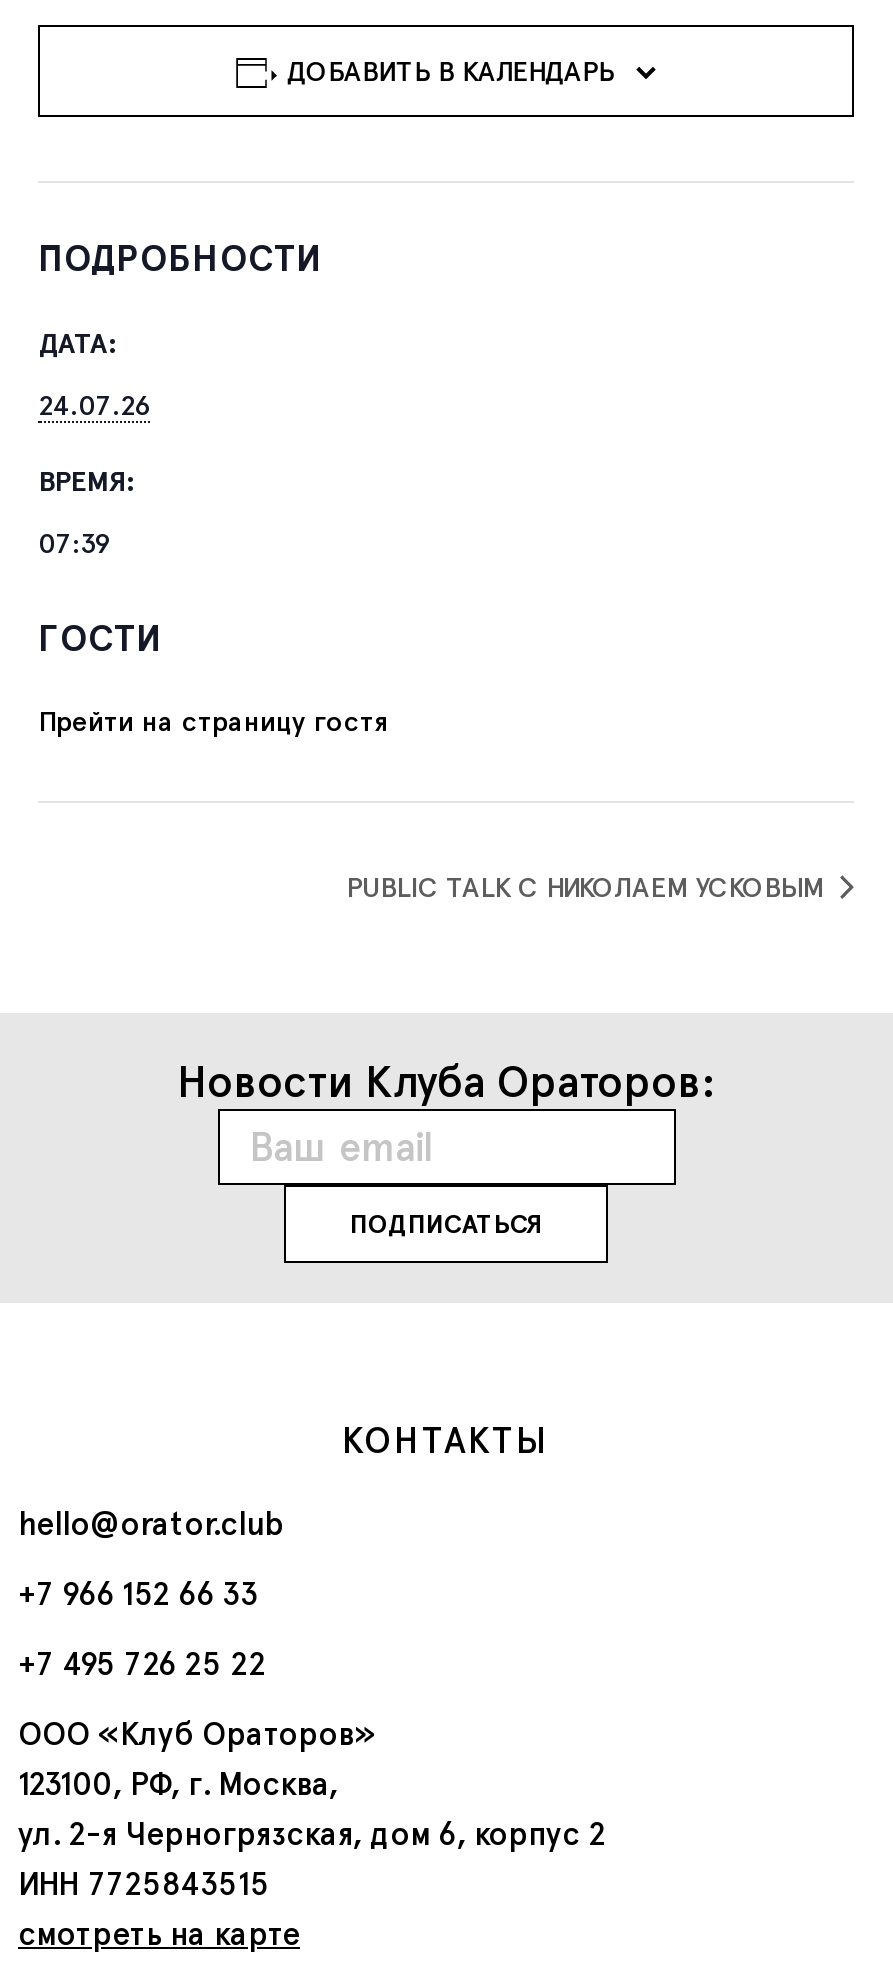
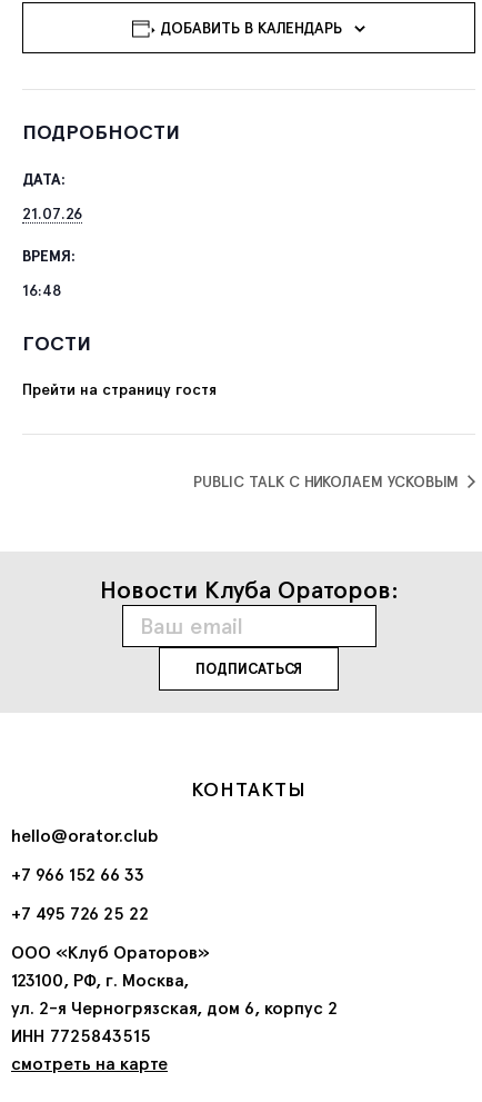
[38,389,150,421] 24.07.26 -> [22,205,82,223] 21.07.26
[38,527,110,559] 07:39 -> [22,282,62,299] 16:48

